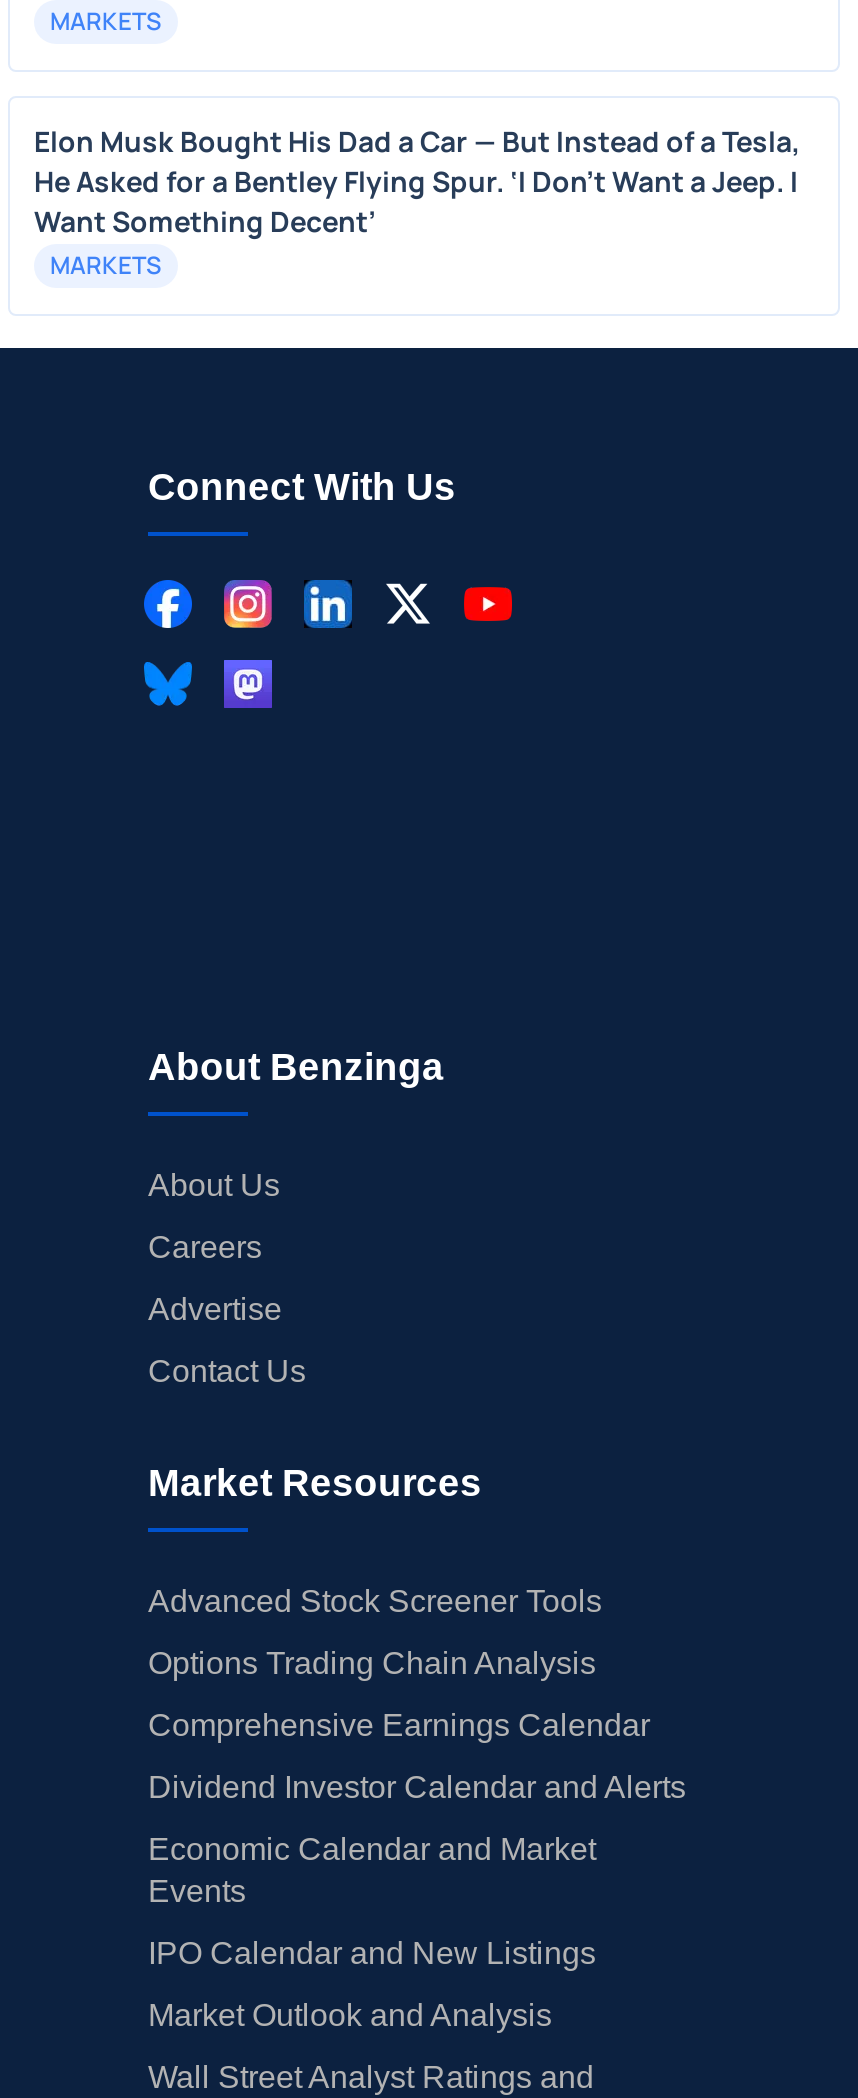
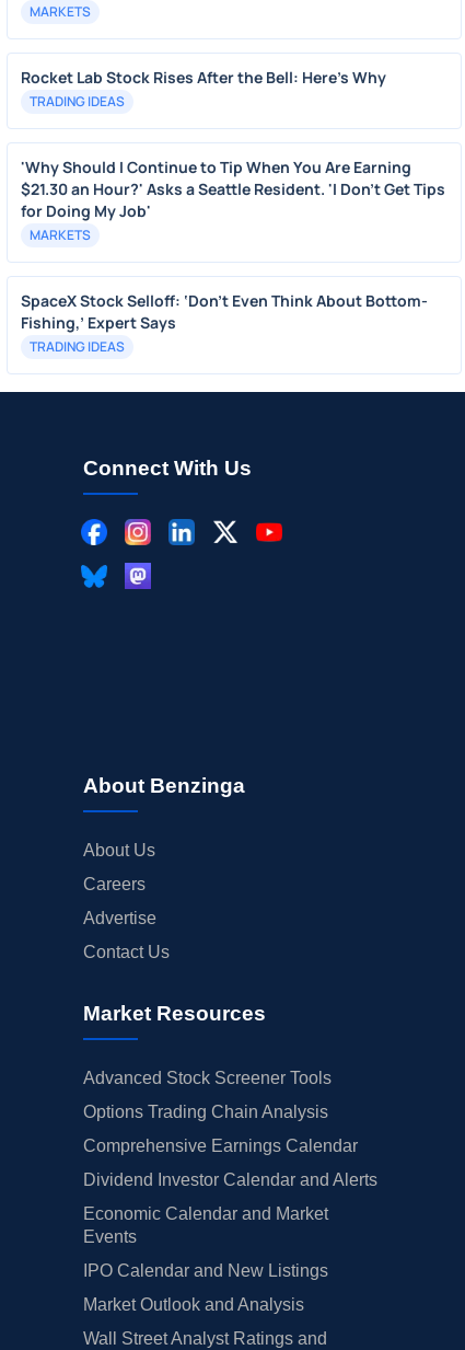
[34,122,800,240] Elon Musk Bought His Dad a Car — But Instead of a Tesla, | He Asked for a Bentley Flying Spur. ‘I Don’t Want a Jeep. I | Want Something Decent’ -> [21,67,445,221] Rocket Lab Stock Rises After the Bell: Here's Why | TRADING IDEAS | 'Why Should I Continue to Tip When You Are Earning | $21.30 an Hour?' Asks a Seattle Resident. 'I Don't Get Tips | for Doing My Job'
none -> [21,290,428,356] SpaceX Stock Selloff: ‘Don’t Even Think About Bottom- | Fishing,’ Expert Says | TRADING IDEAS

